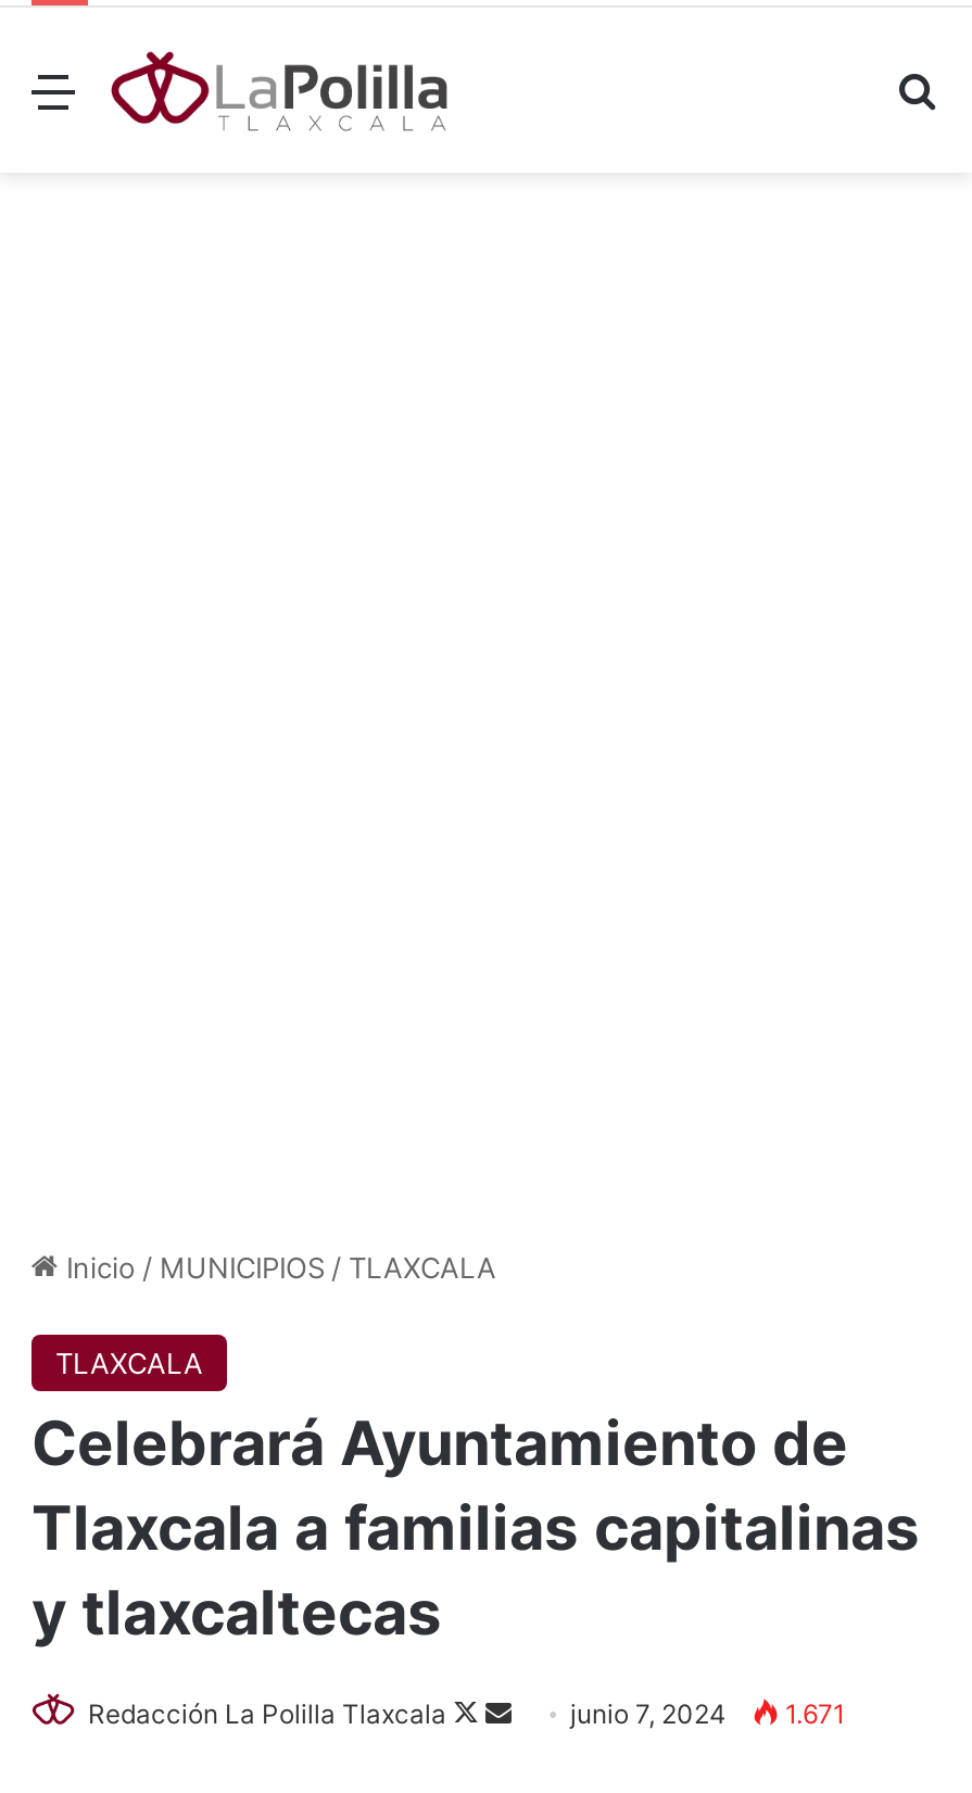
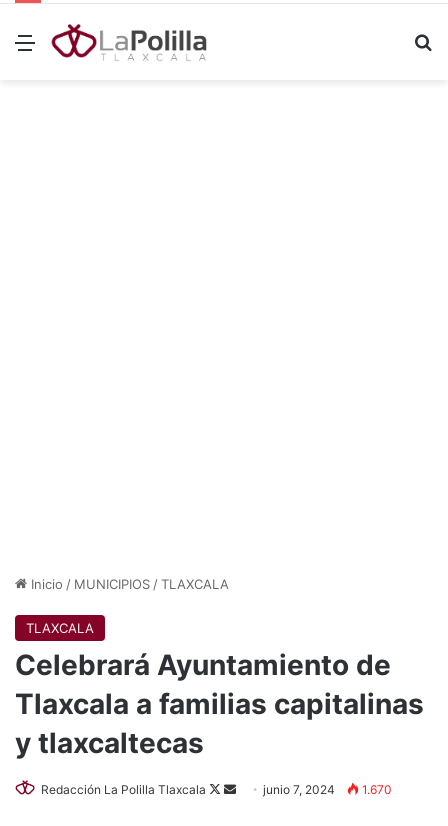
[779,1696,846,1729] 1.671 -> [359,781,392,796] 1.670

